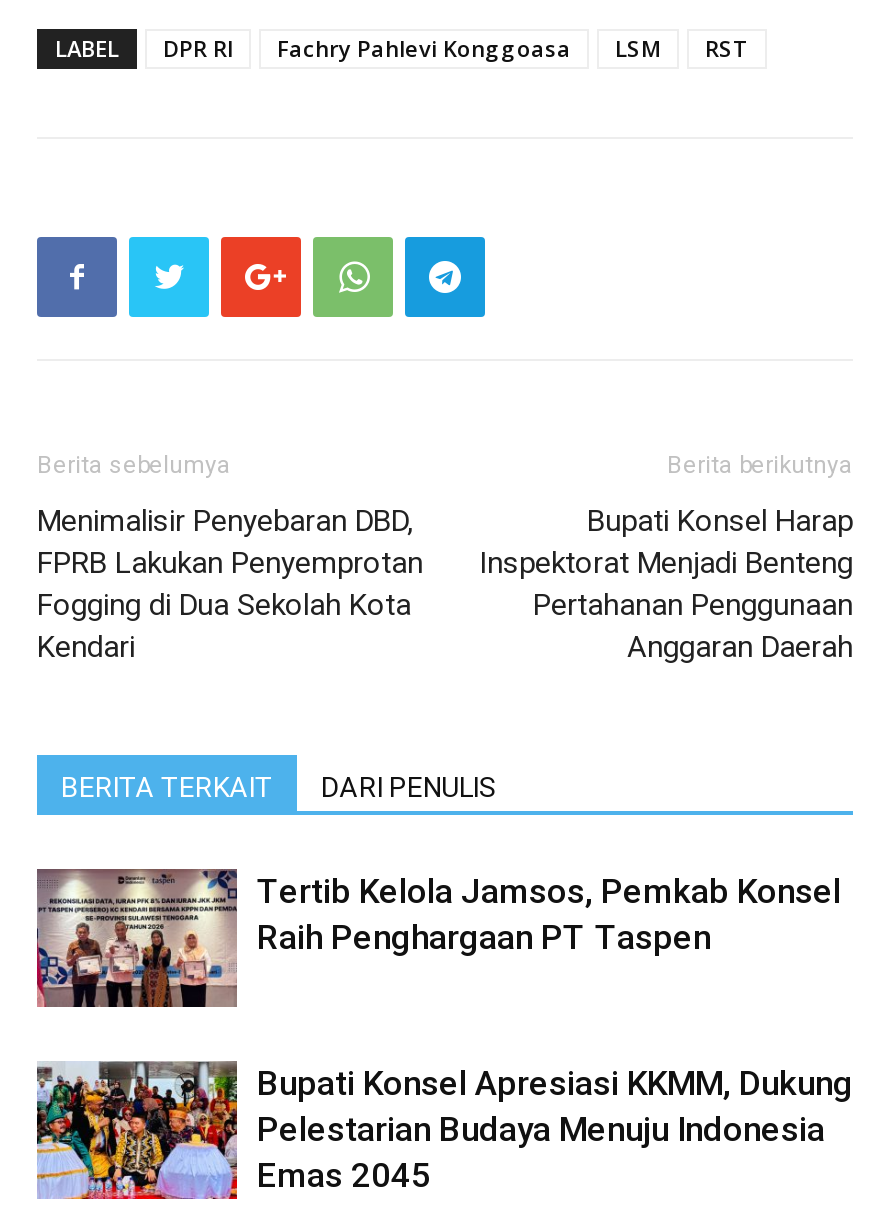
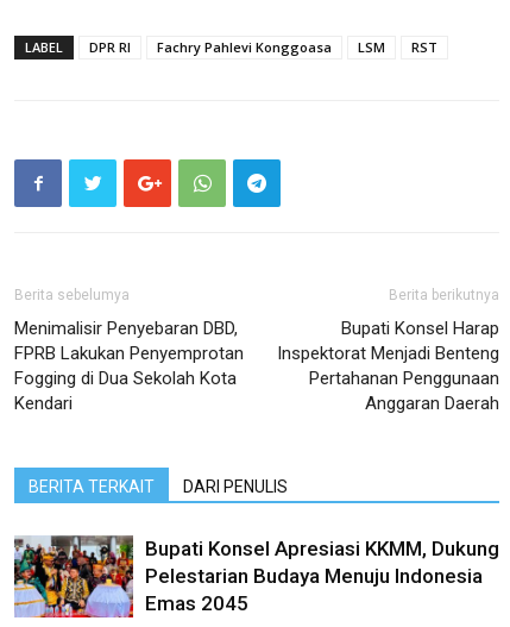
[35,867,841,1009] [image] | Tertib Kelola Jamsos, Pemkab Konsel | Raih Penghargaan PT Taspen -> none

